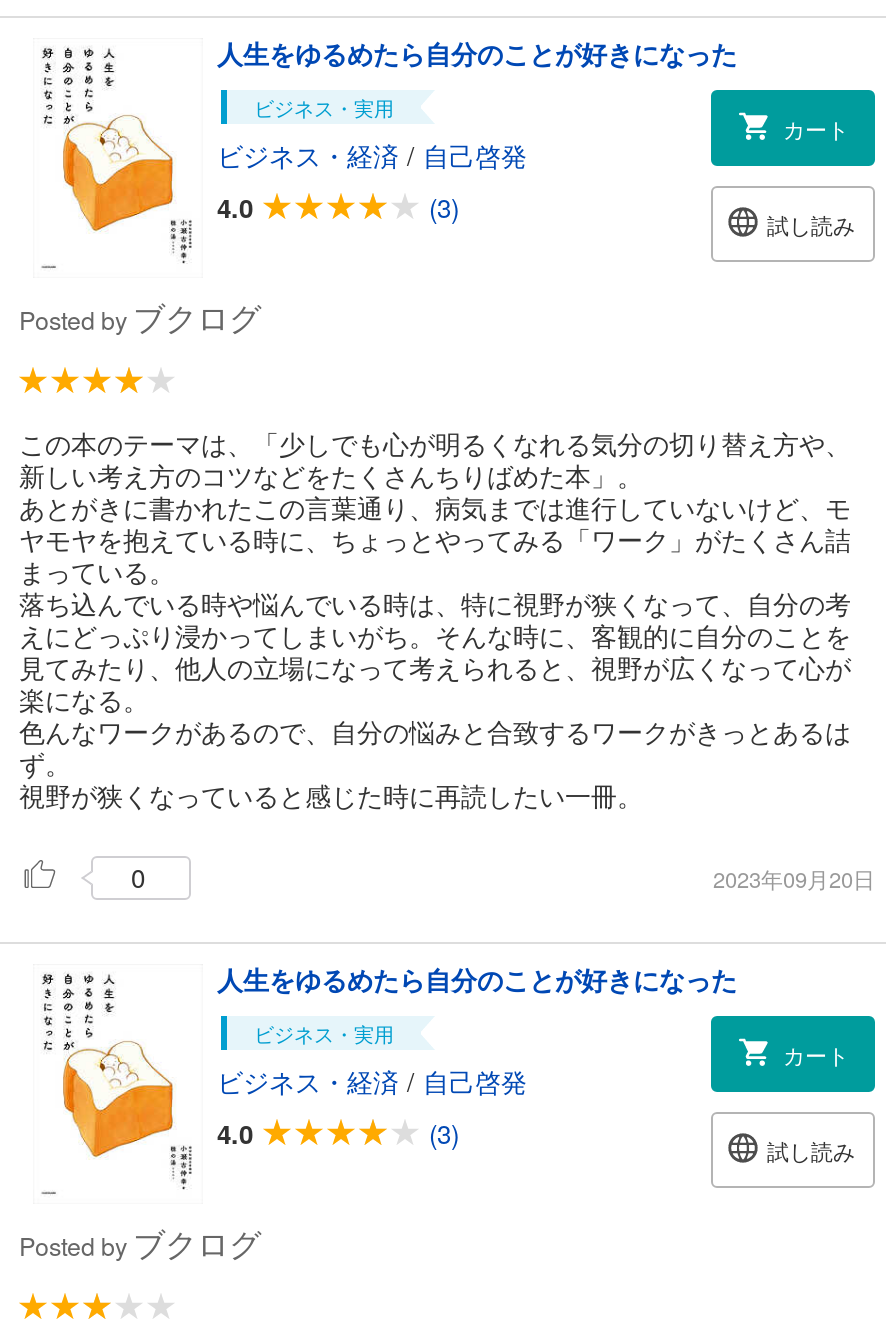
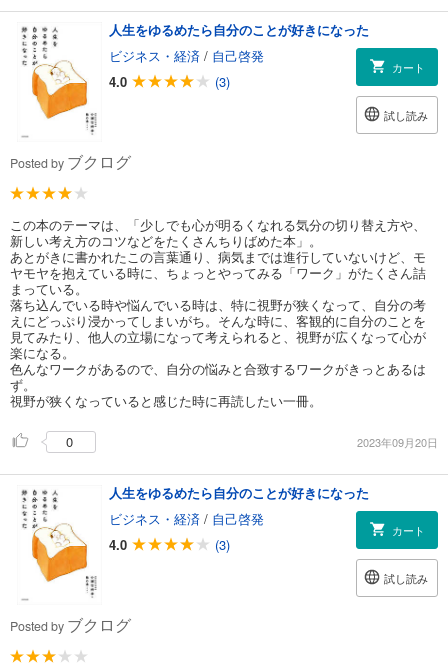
[254,94,394,122] ビジネス・実用 -> none
moved [217,136,527,226] -> [109,46,264,91]: ビジネス・経済/自己啓発 | 4.0 | (3)
[254,1020,394,1048] ビジネス・実用 -> none
moved [217,1062,527,1152] -> [109,509,264,554]: ビジネス・経済/自己啓発 | 4.0 | (3)

